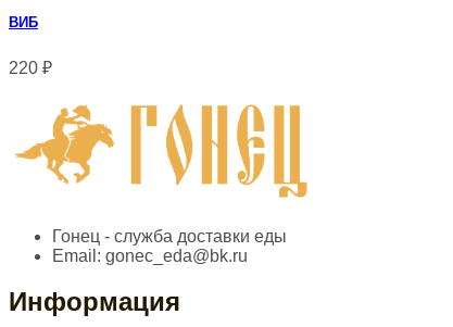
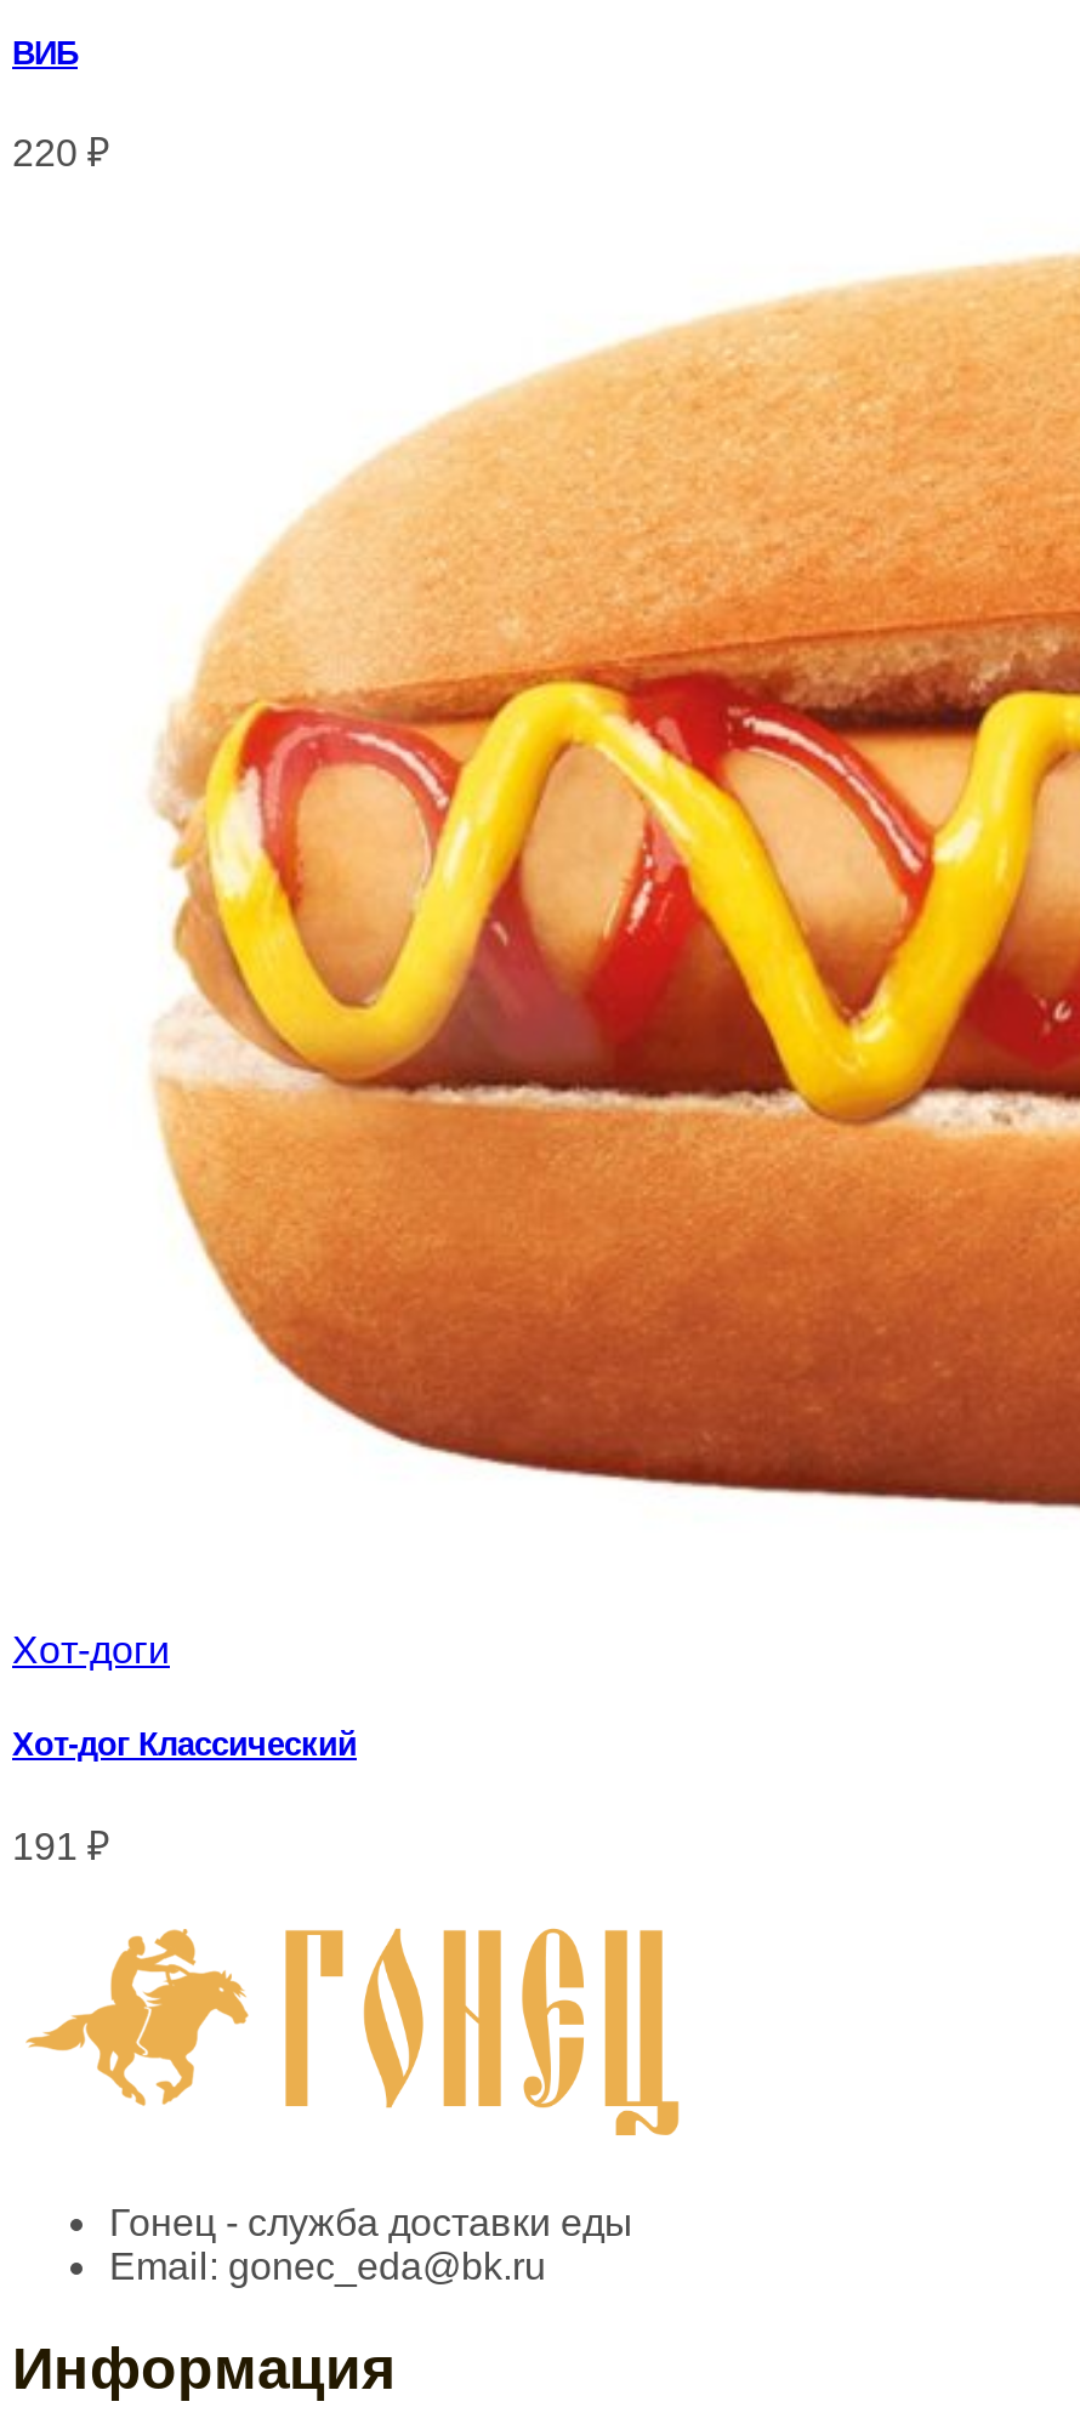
none -> [12,1629,357,1866] Хот-доги | Хот-дог Классический | 191 ₽
none -> [150,252,1073,1512] [image]

